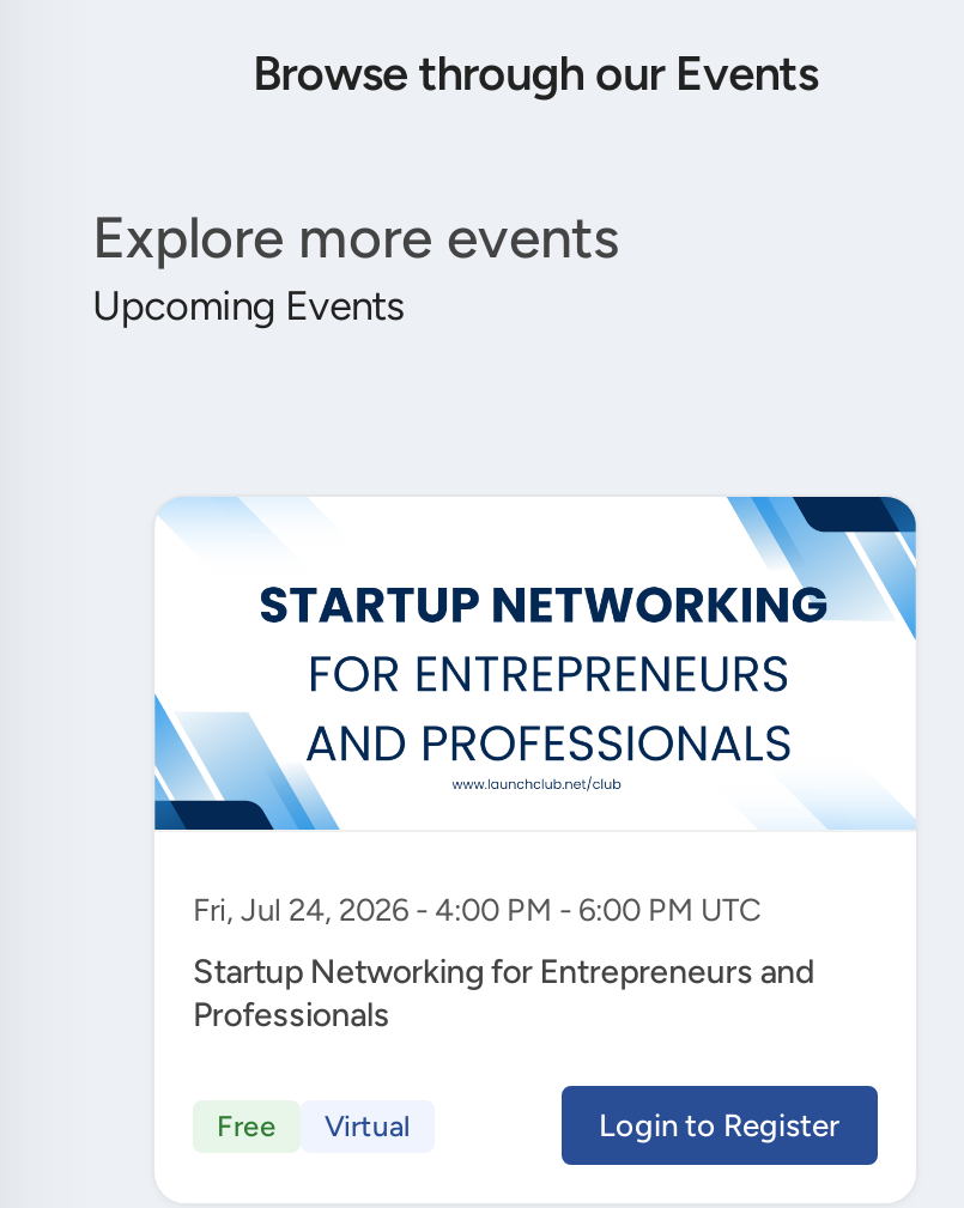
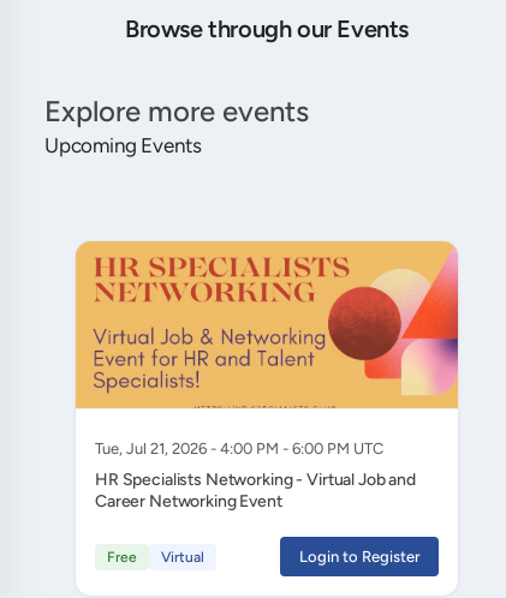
[152,494,918,928] [image] | Fri, Jul 24, 2026 - 4:00 PM - 6:00 PM UTC -> [75,240,459,458] [image] | Tue, Jul 21, 2026 - 4:00 PM - 6:00 PM UTC
[193,952,814,1036] Startup Networking for Entrepreneurs and | Professionals -> [95,470,416,512] HR Specialists Networking - Virtual Job and | Career Networking Event

